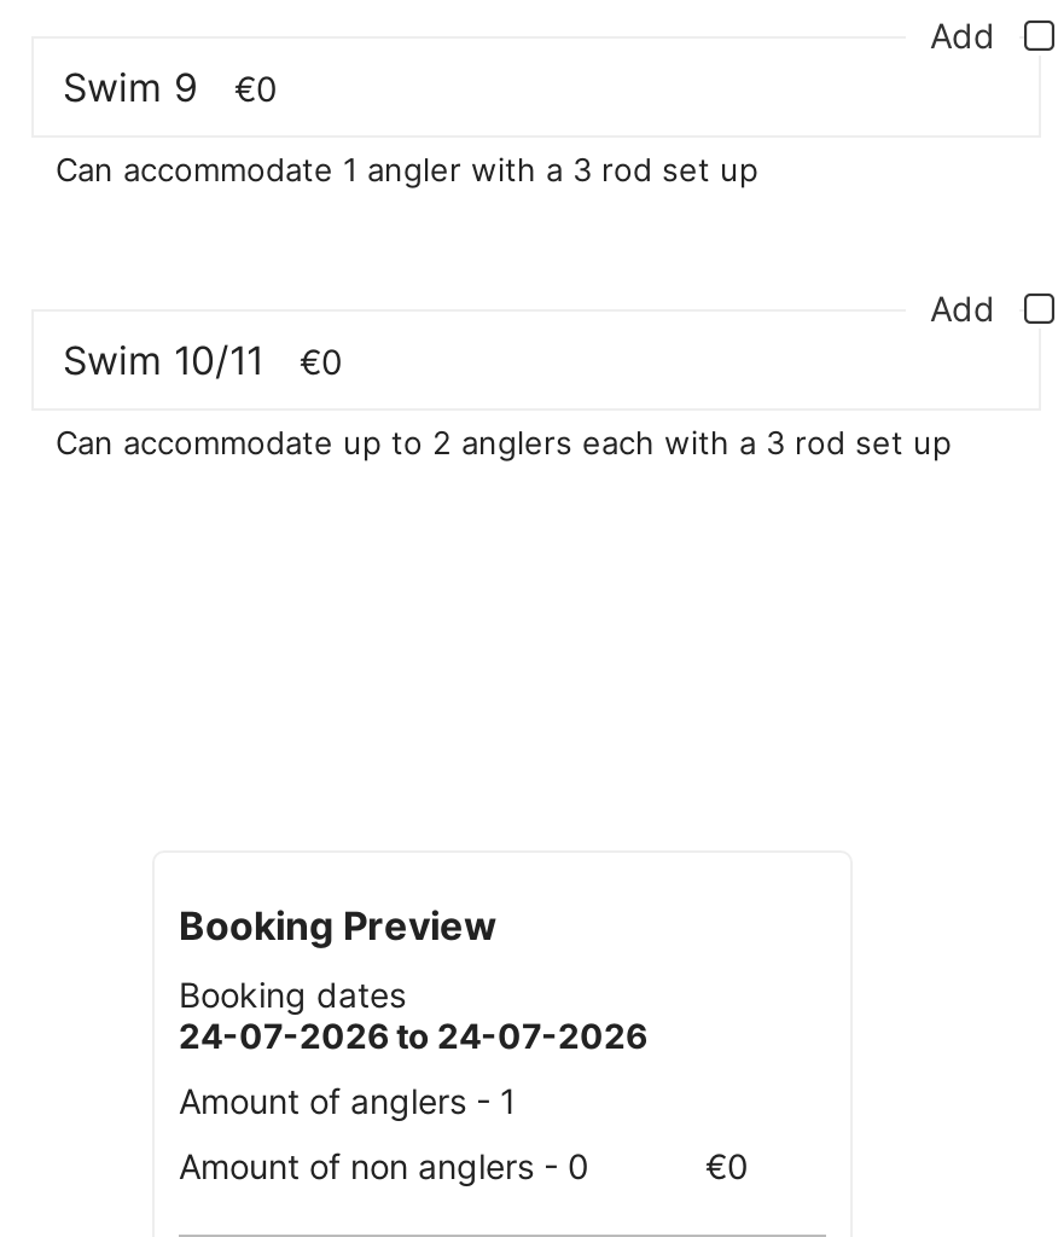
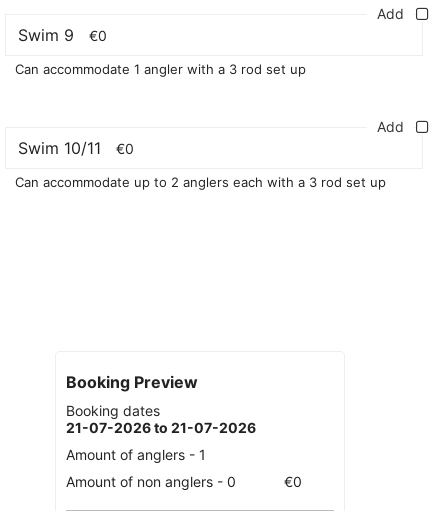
[179,1015,647,1056] 24-07-2026 to 24-07-2026 -> [66,419,256,436] 21-07-2026 to 21-07-2026

